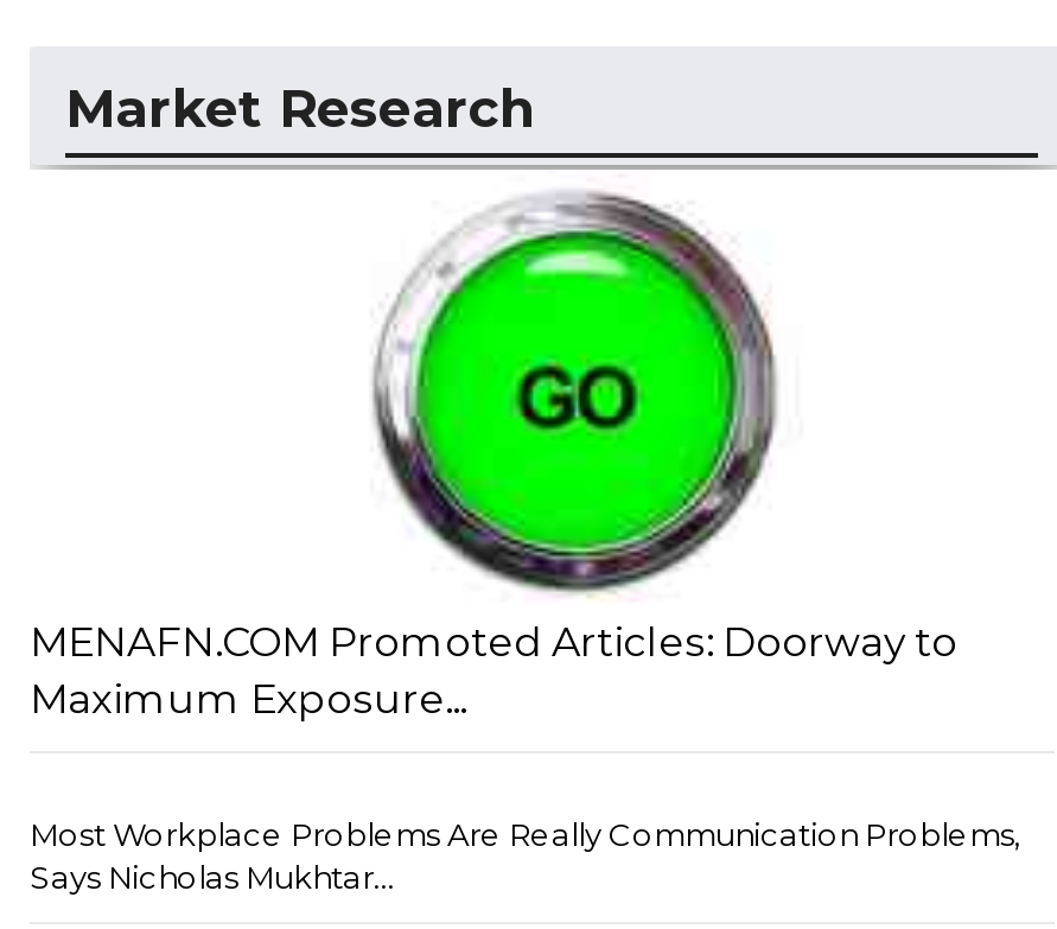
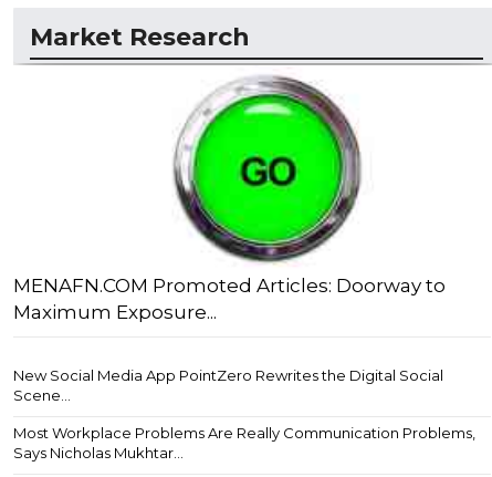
none -> [13,367,443,404] New Social Media App PointZero Rewrites the Digital Social | Scene...

